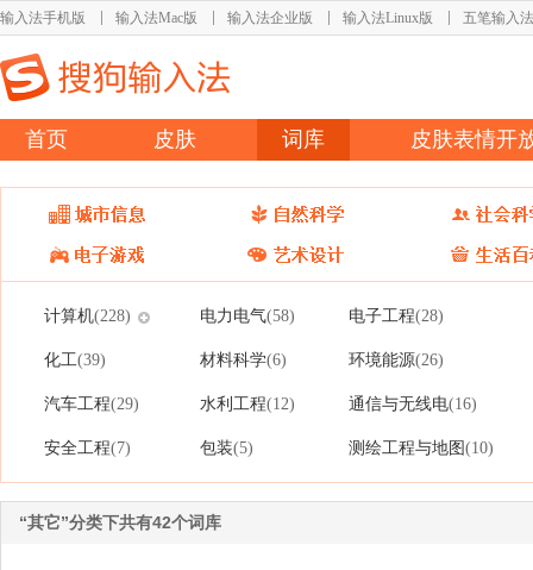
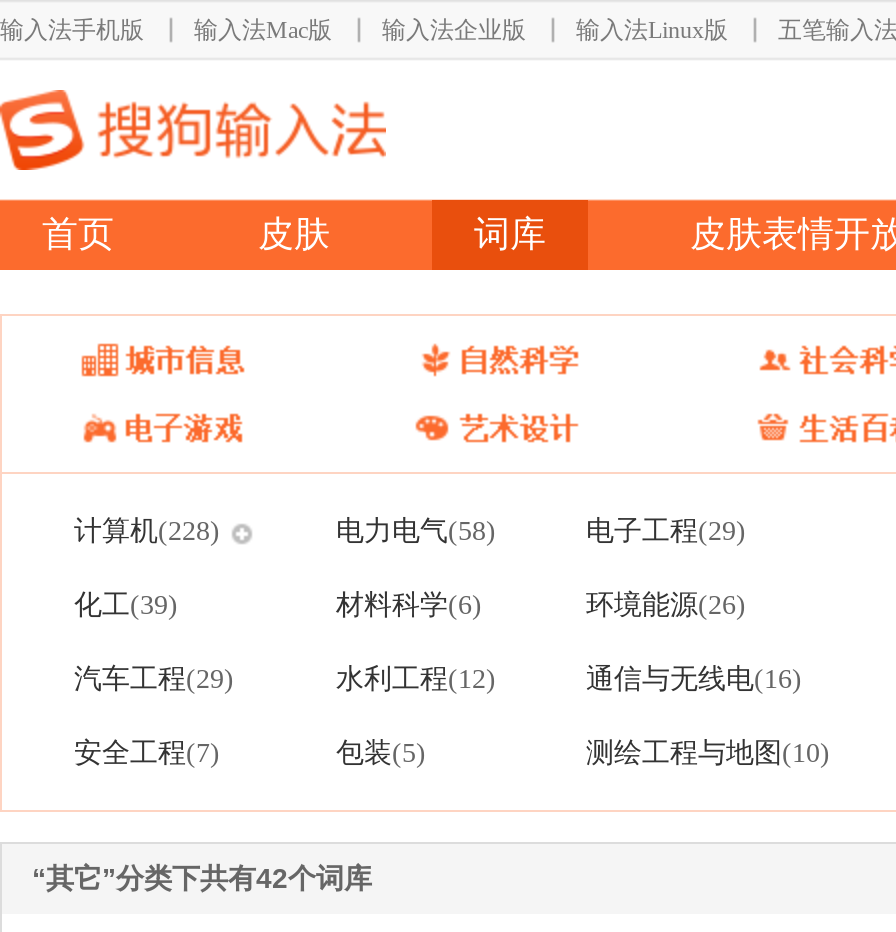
[349,306,444,325] 电子工程(28) -> [586,514,746,546] 电子工程(29)

